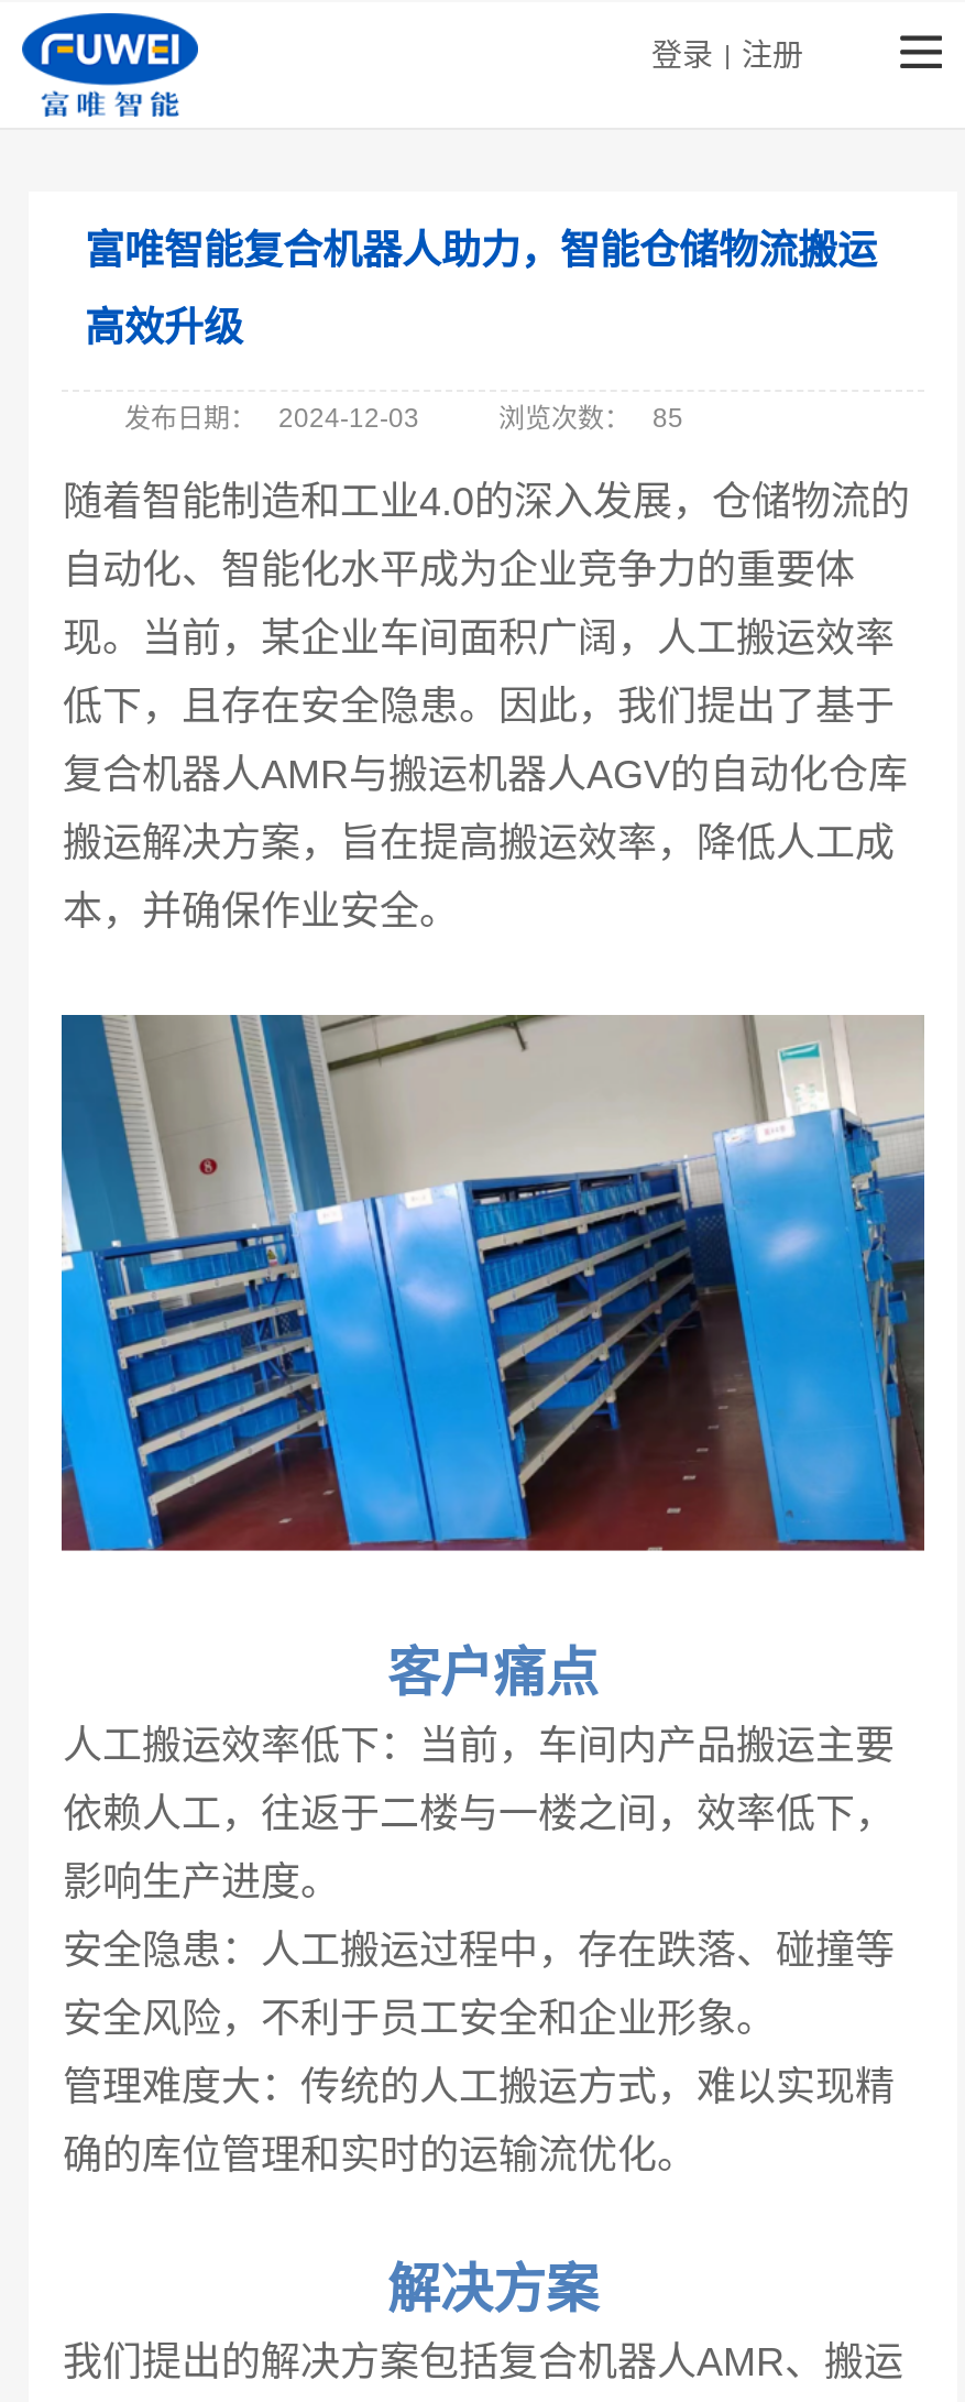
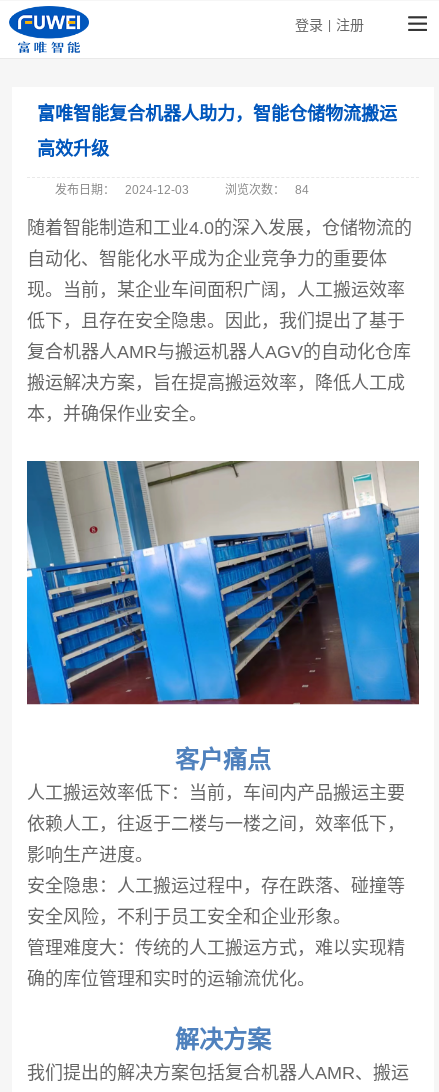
[498,403,683,434] 浏览次数： 85 -> [225,183,309,197] 浏览次数： 84

